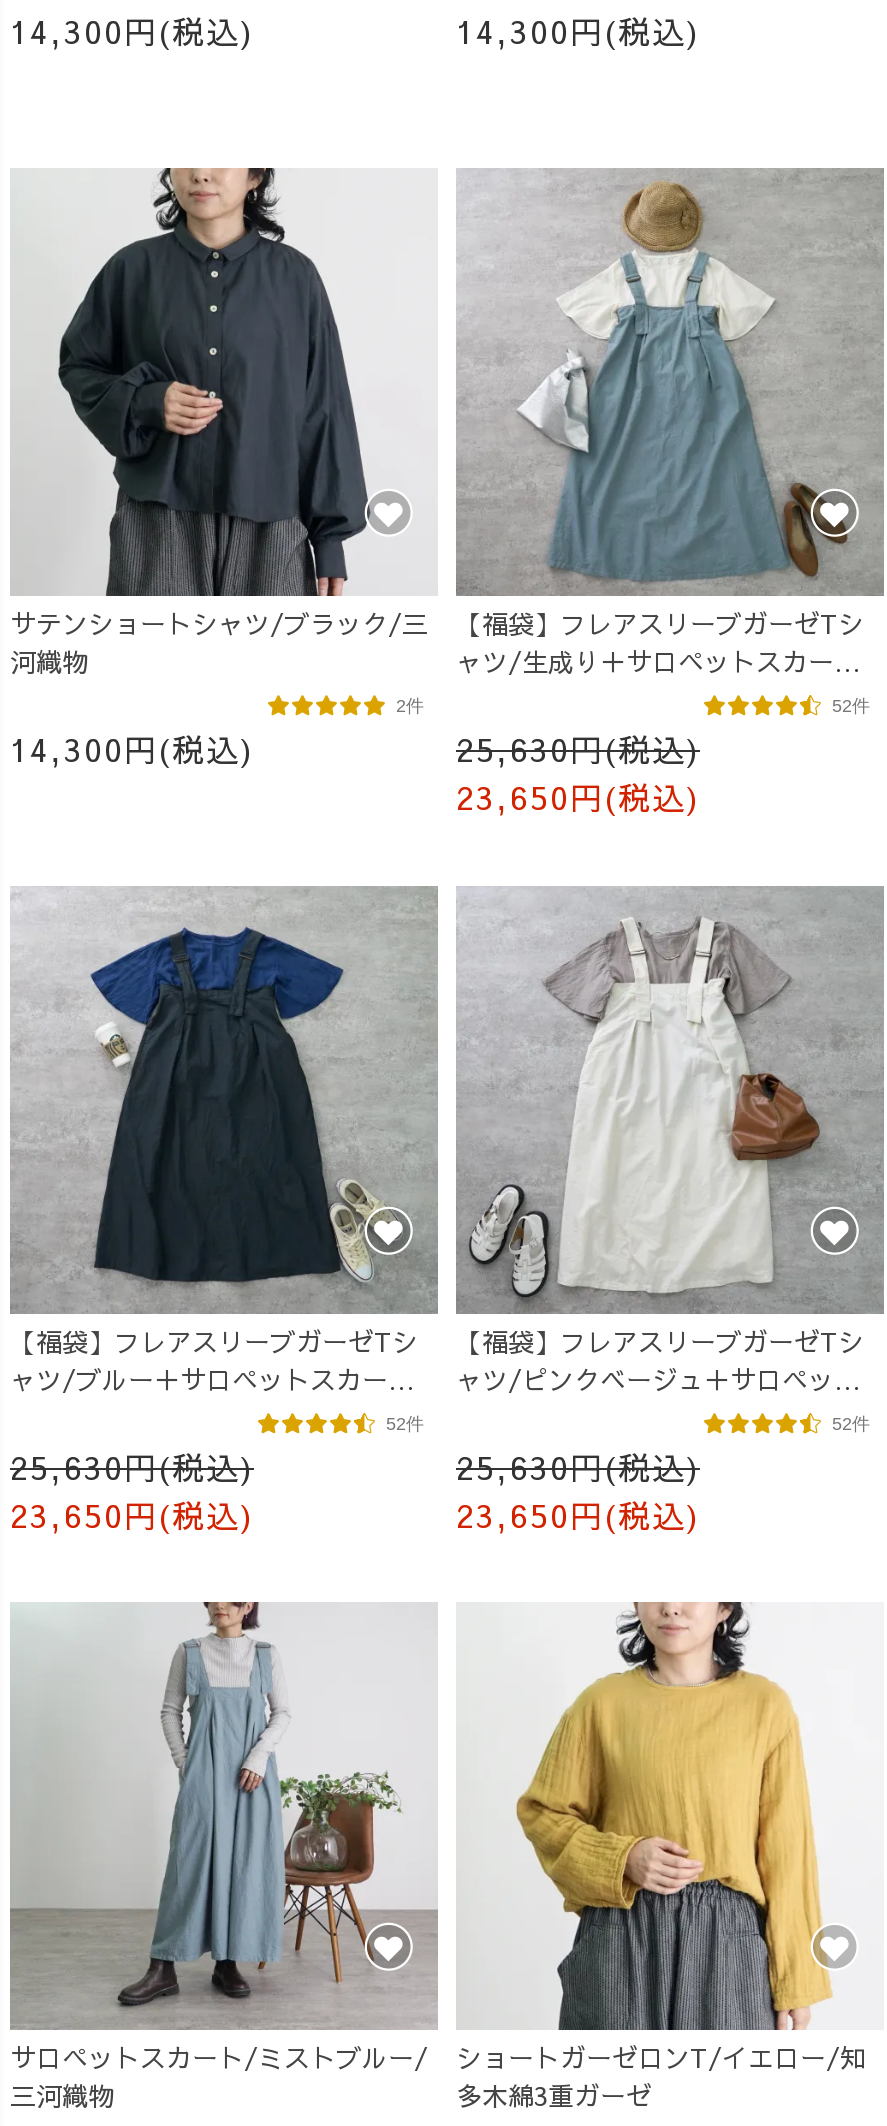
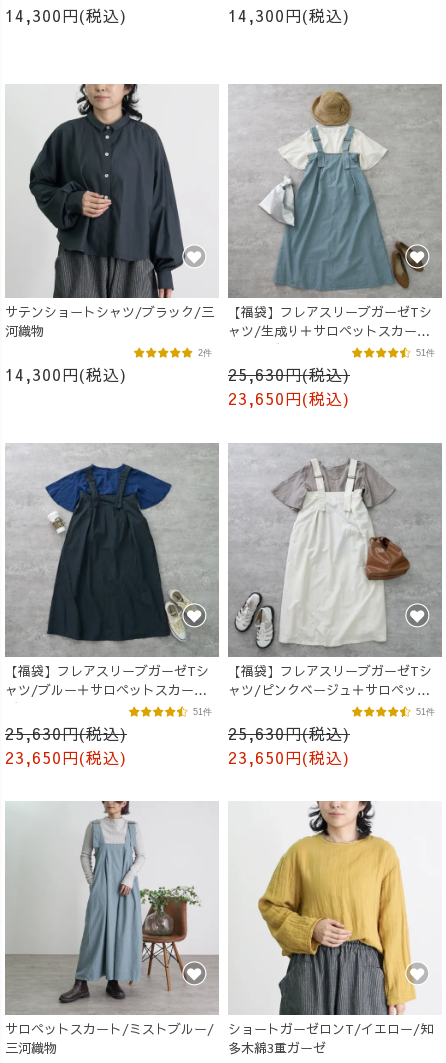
[832,696,870,716] 52件 -> [416,348,435,358] 51件
[386,1414,424,1434] 52件 -> [193,707,212,717] 51件
[832,1414,870,1434] 52件 -> [416,707,435,717] 51件

